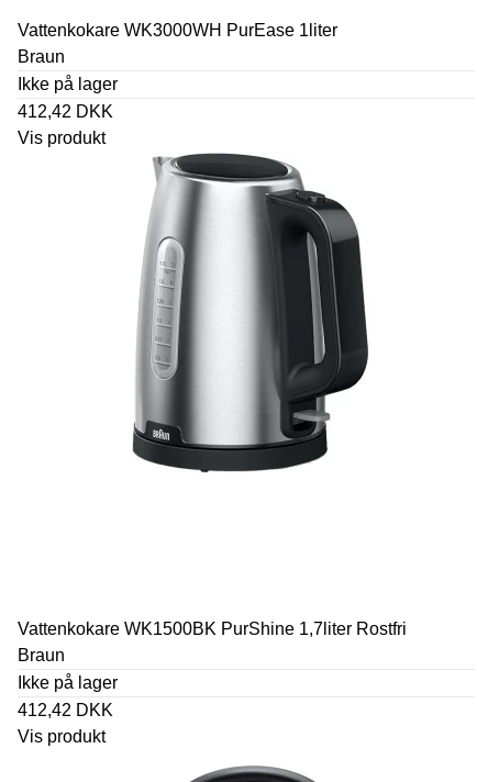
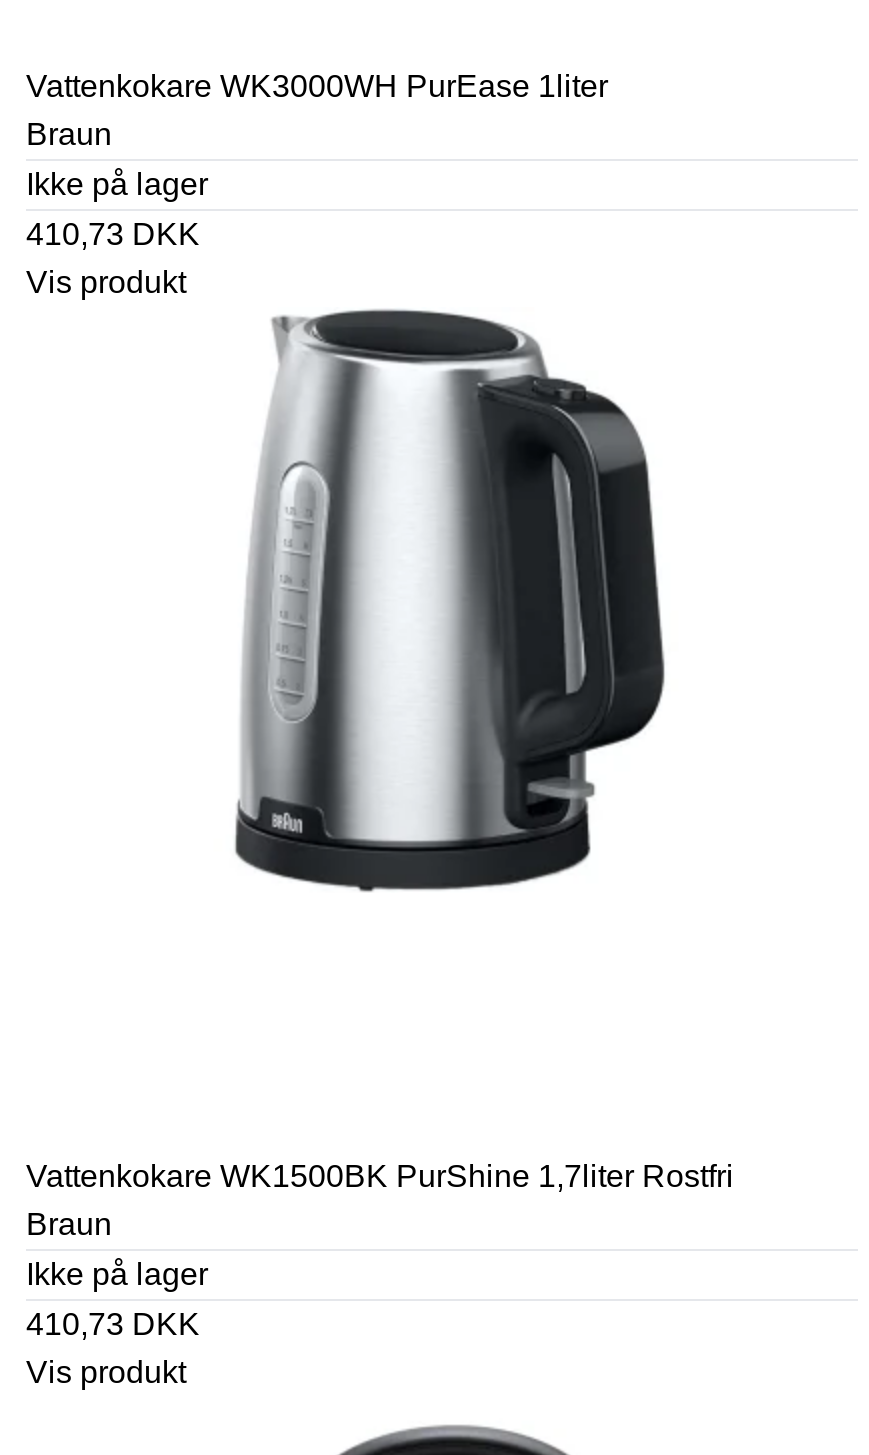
[18,102,113,121] 412,42 DKK -> [26,217,200,251] 410,73 DKK
[18,701,113,719] 412,42 DKK -> [26,1307,200,1341] 410,73 DKK

